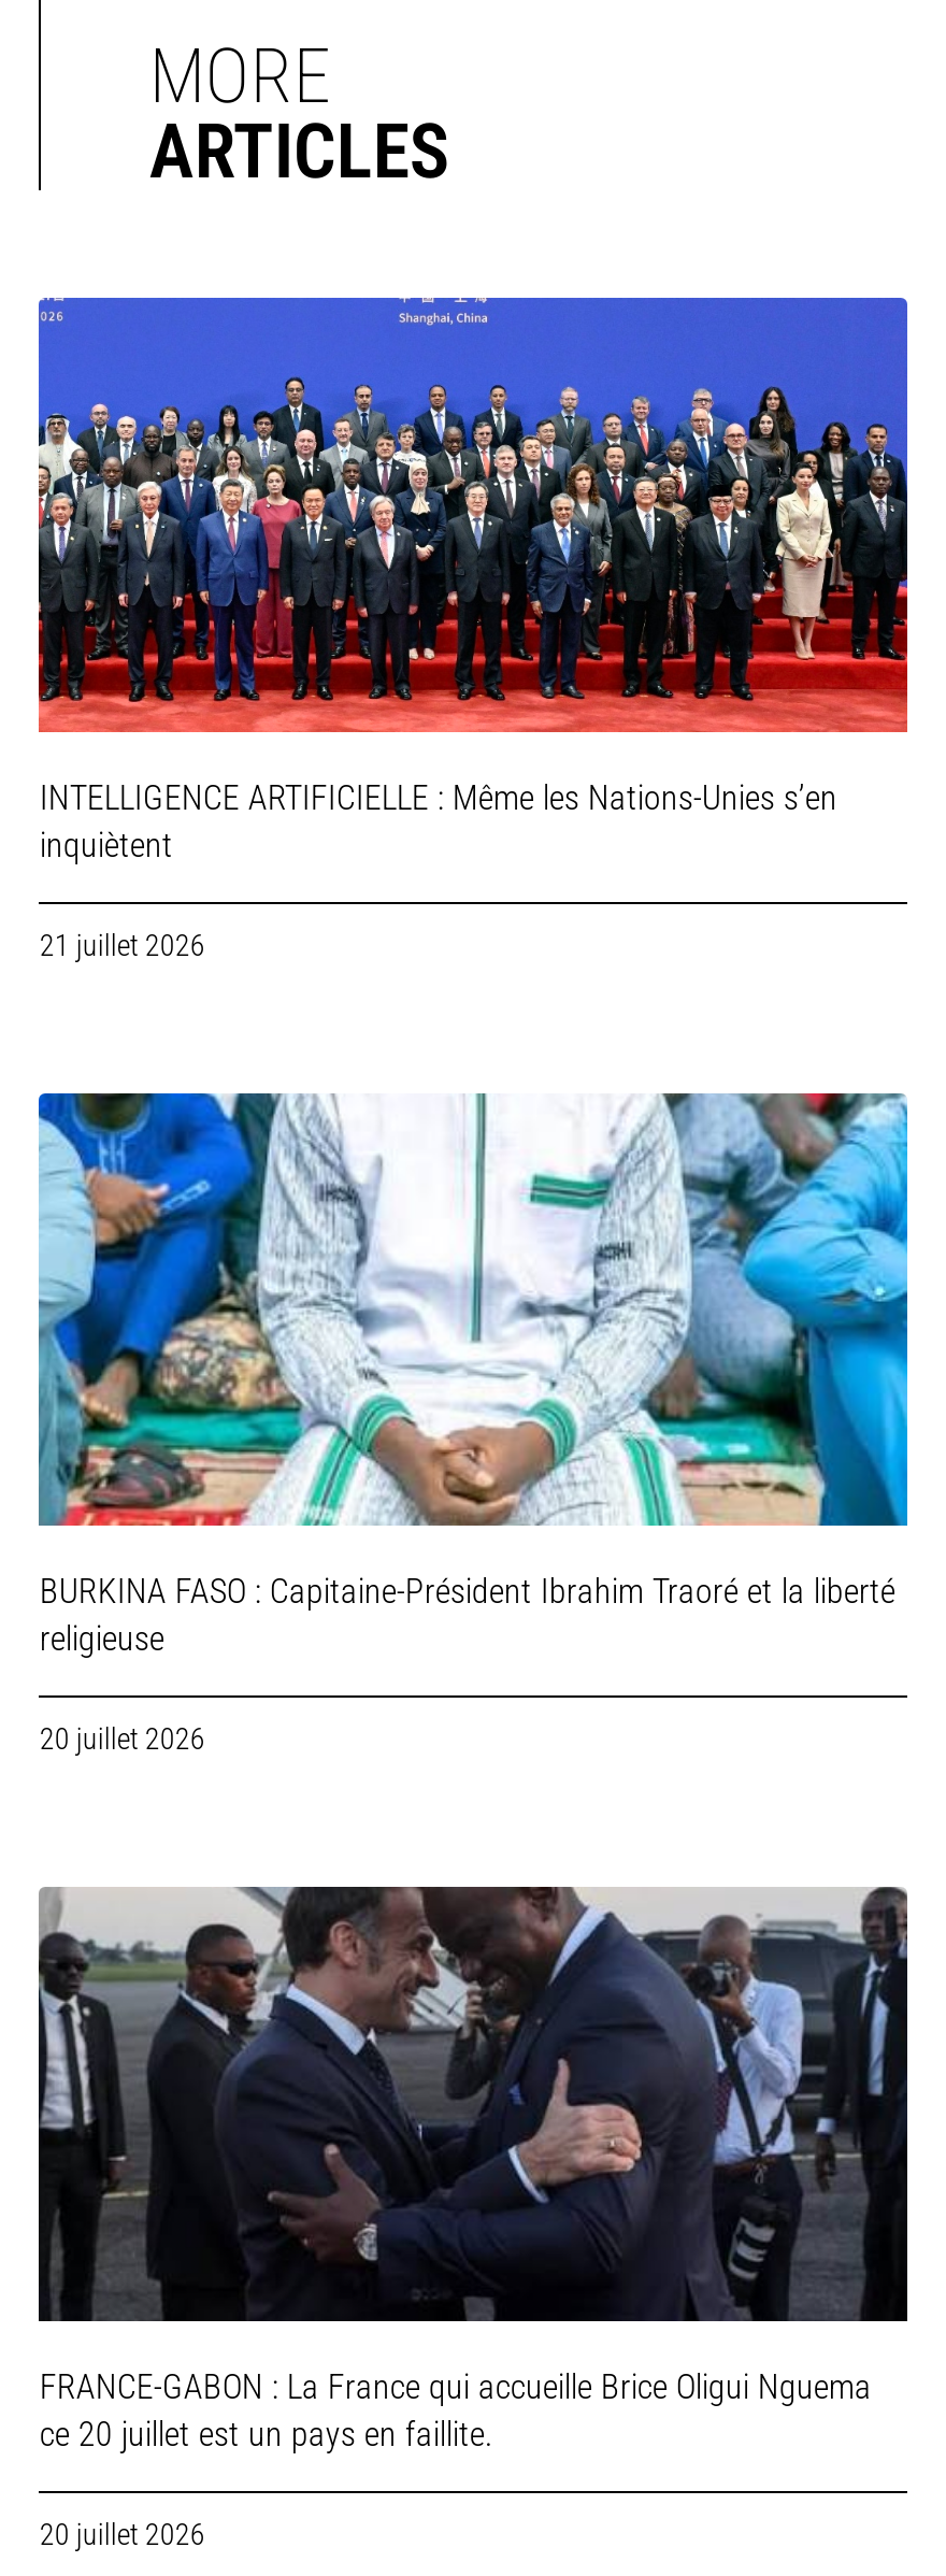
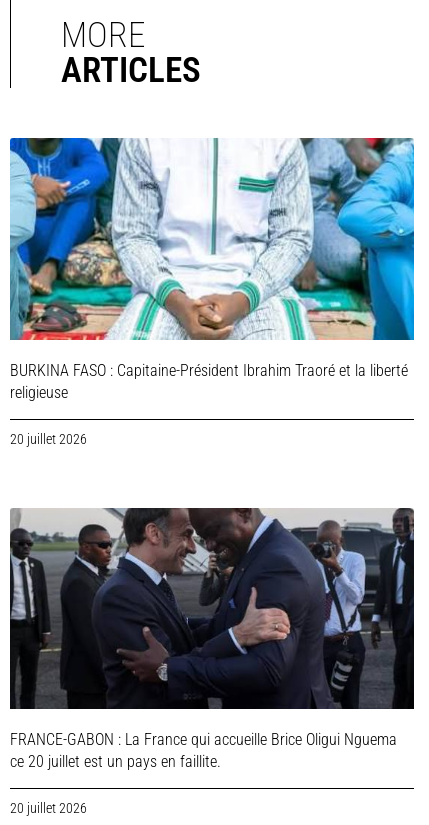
[37,296,909,961] [image] | INTELLIGENCE ARTIFICIELLE : Même les Nations-Unies s’en | inquiètent | 21 juillet 2026 -> none

